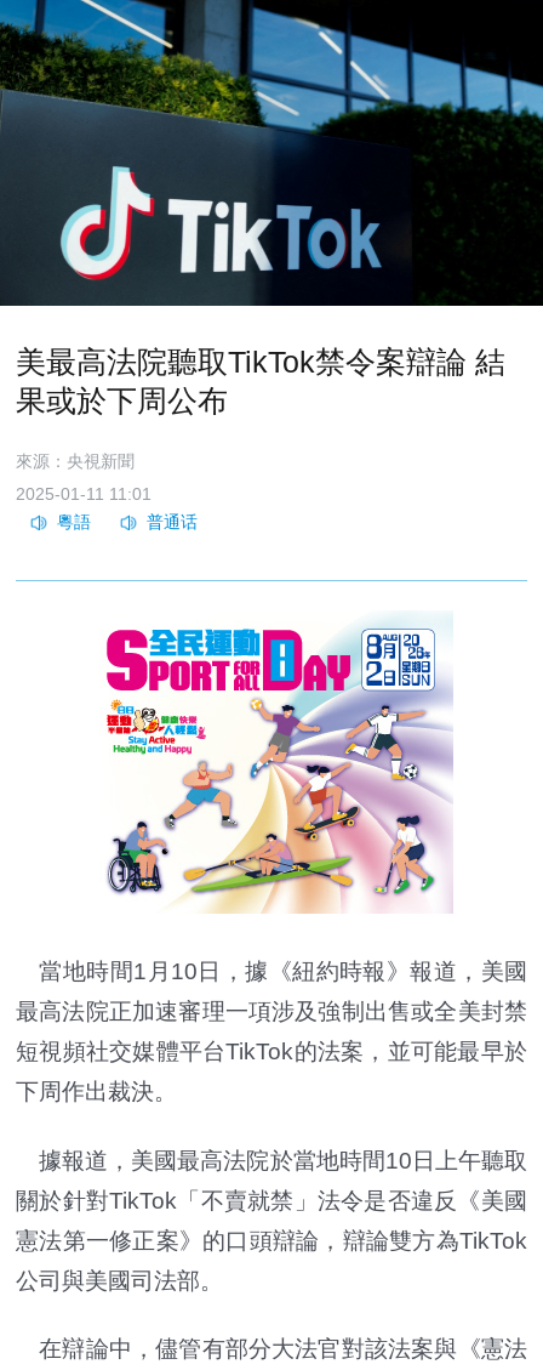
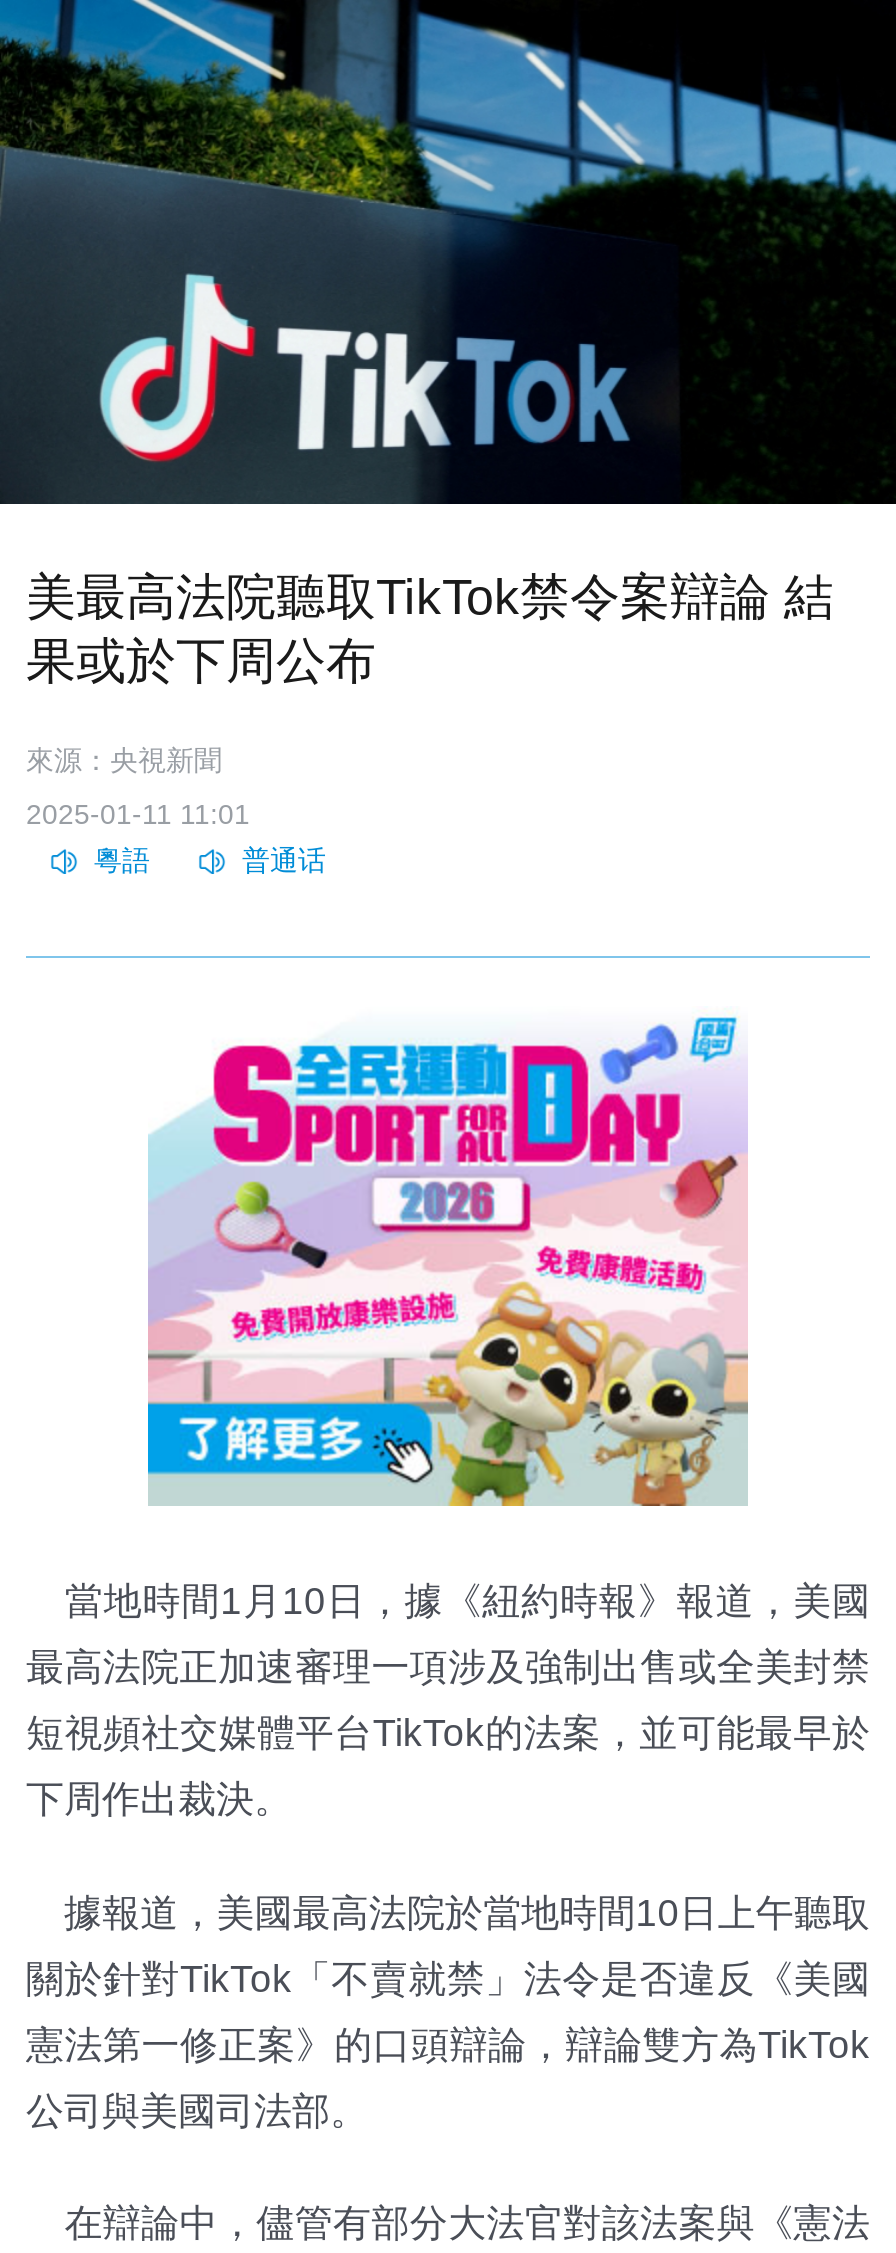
[90,618,453,914] [image] -> [146,1016,748,1508] [image]

